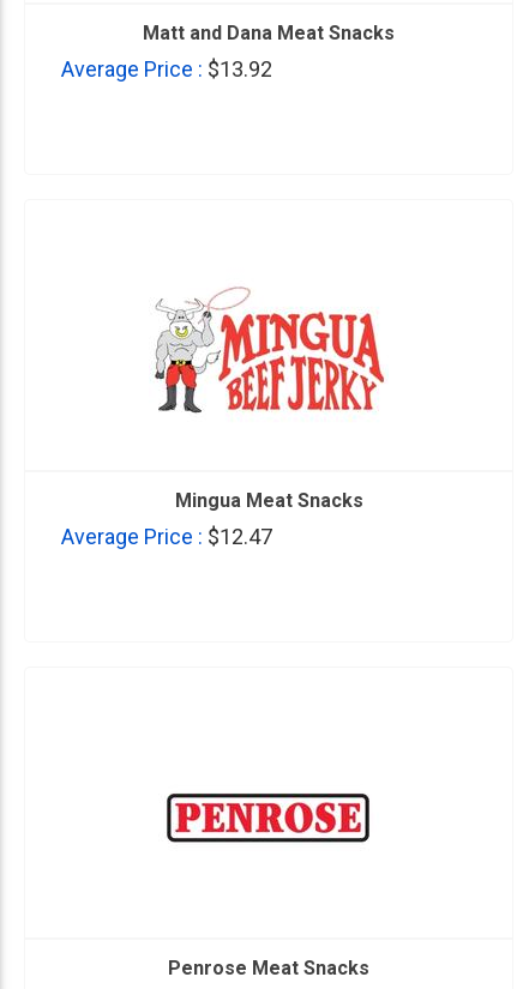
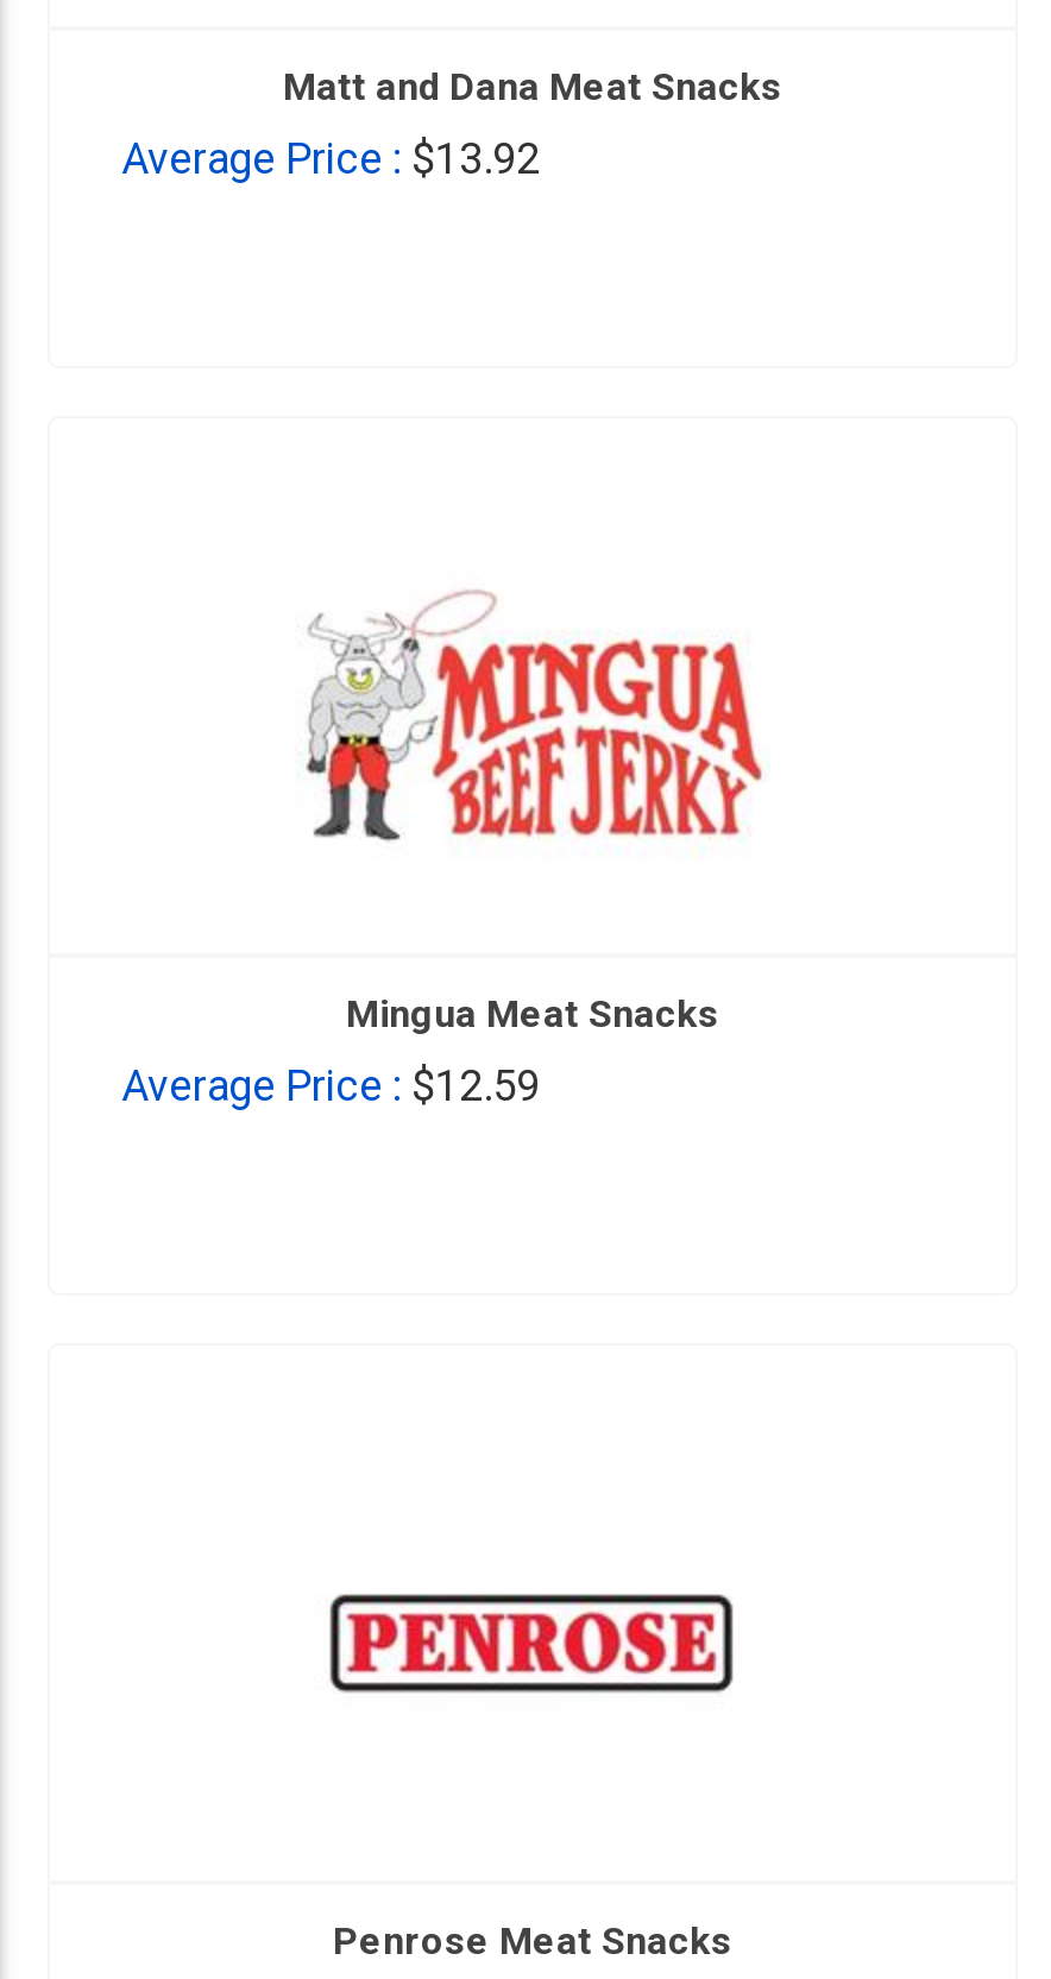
[61,524,272,549] Average Price : $12.47 -> [121,1060,540,1110] Average Price : $12.59

